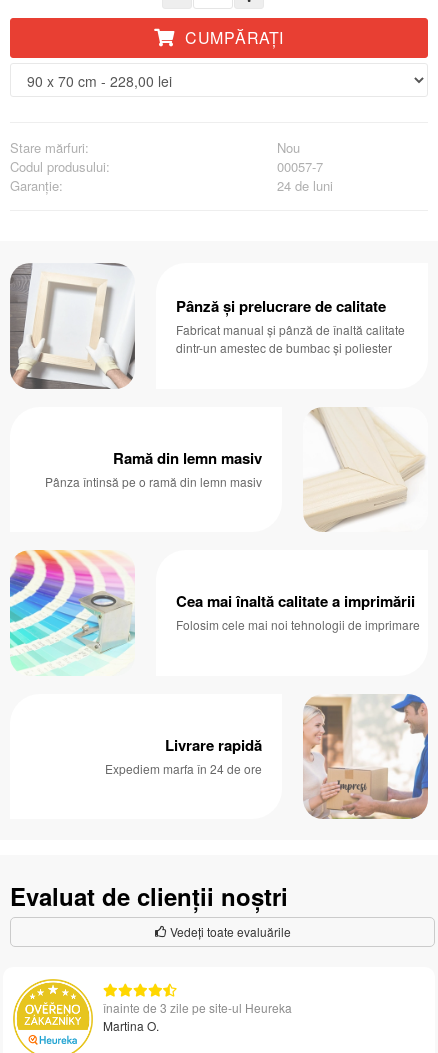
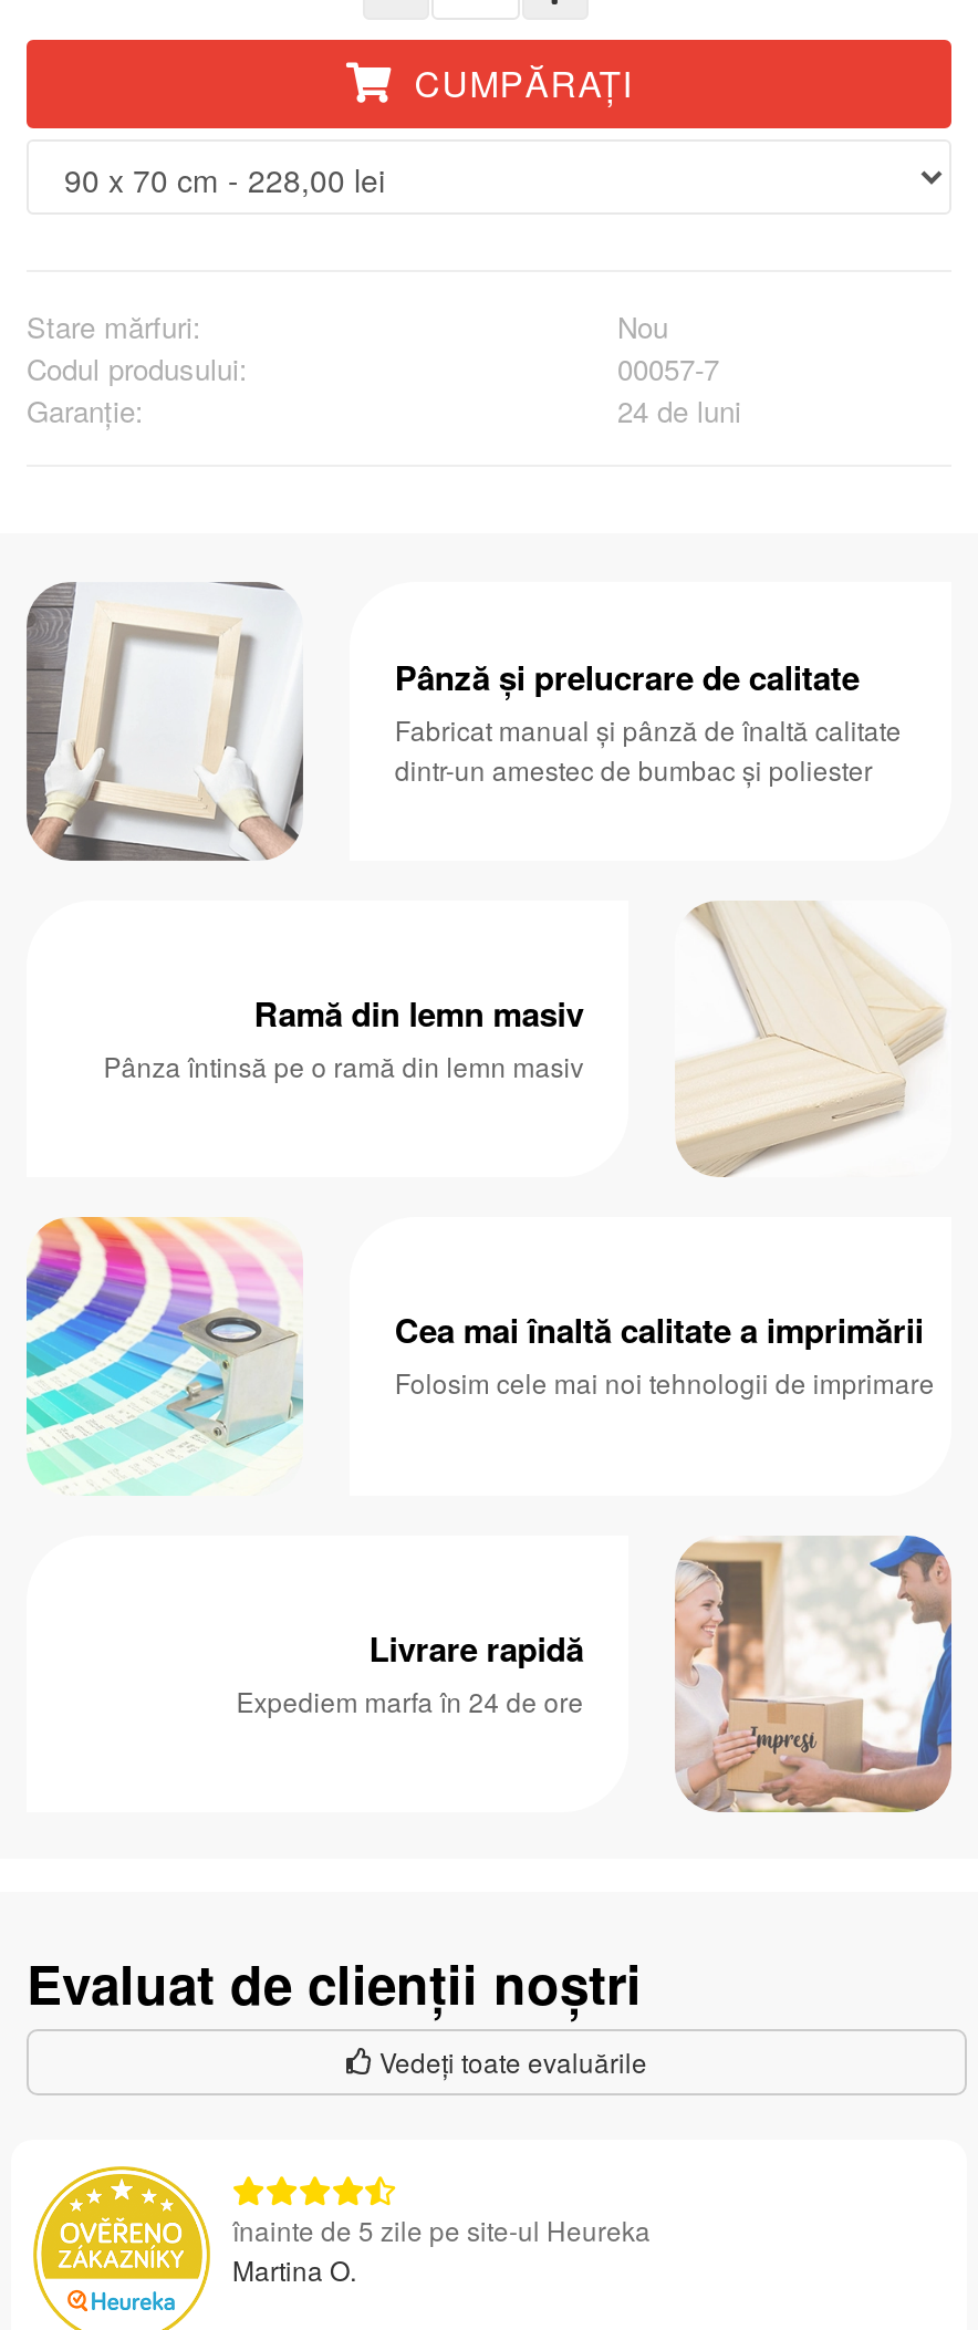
[103,999,292,1016] înainte de 3 zile pe site-ul Heureka -> [232,2210,651,2248] înainte de 5 zile pe site-ul Heureka

